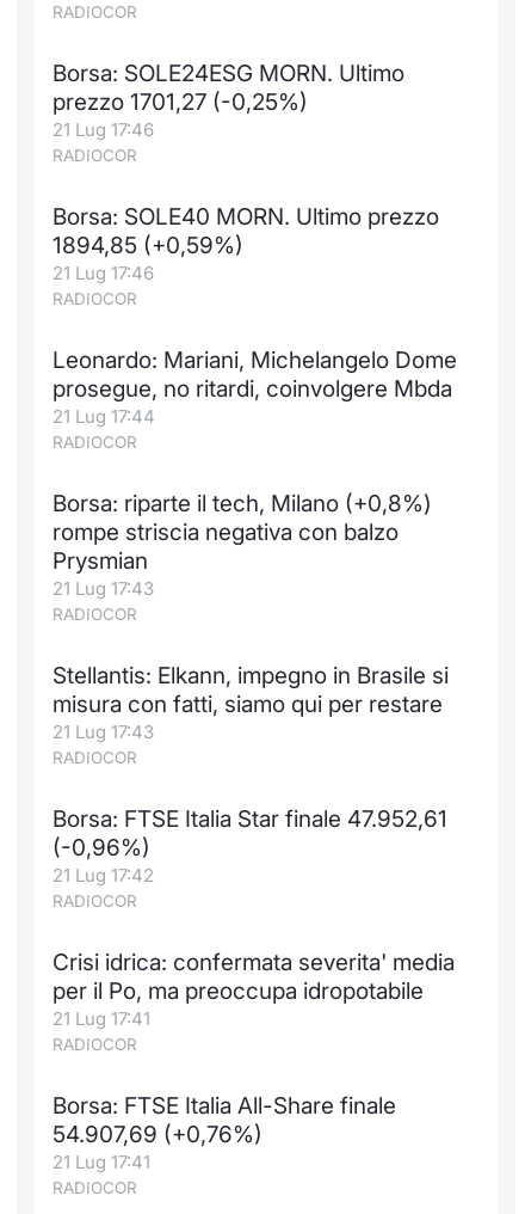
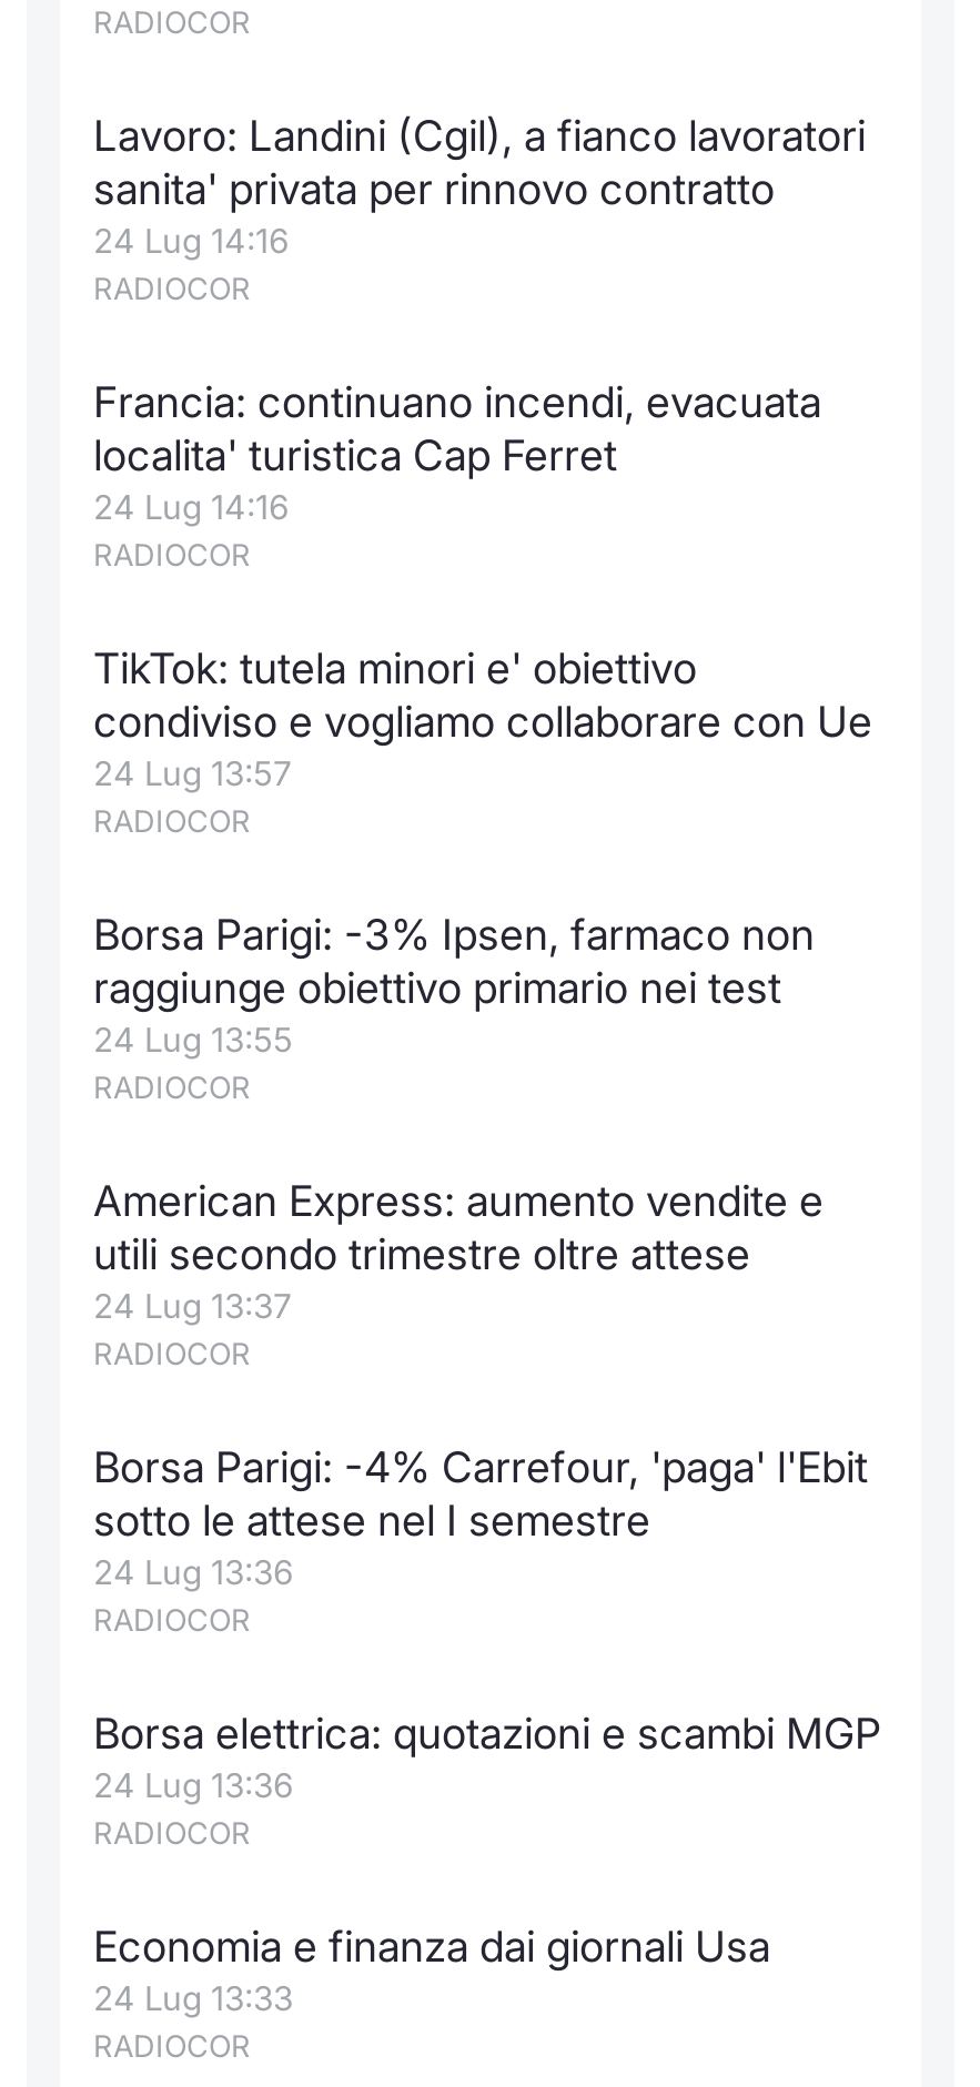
[52,60,404,141] Borsa: SOLE24ESG MORN. Ultimo | prezzo 1701,27 (-0,25%) | 21 Lug 17:46 -> [93,111,866,262] Lavoro: Landini (Cgil), a fianco lavoratori | sanita' privata per rinnovo contratto | 24 Lug 14:16
[52,203,439,284] Borsa: SOLE40 MORN. Ultimo prezzo | 1894,85 (+0,59%) | 21 Lug 17:46 -> [93,377,821,528] Francia: continuano incendi, evacuata | localita' turistica Cap Ferret | 24 Lug 14:16
[52,347,457,428] Leonardo: Mariani, Michelangelo Dome | prosegue, no ritardi, coinvolgere Mbda | 21 Lug 17:44 -> [93,644,872,794] TikTok: tutela minori e' obiettivo | condiviso e vogliamo collaborare con Ue | 24 Lug 13:57
[52,490,432,600] Borsa: riparte il tech, Milano (+0,8%) | rompe striscia negativa con balzo | Prysmian | 21 Lug 17:43 -> [93,910,815,1061] Borsa Parigi: -3% Ipsen, farmaco non | raggiunge obiettivo primario nei test | 24 Lug 13:55
[52,662,449,743] Stellantis: Elkann, impegno in Brasile si | misura con fatti, siamo qui per restare | 21 Lug 17:43 -> [93,1176,824,1327] American Express: aumento vendite e | utili secondo trimestre oltre attese | 24 Lug 13:37
[52,805,447,887] Borsa: FTSE Italia Star finale 47.952,61 | (-0,96%) | 21 Lug 17:42 -> [93,1442,868,1593] Borsa Parigi: -4% Carrefour, 'paga' l'Ebit | sotto le attese nel I semestre | 24 Lug 13:36
[52,949,455,1030] Crisi idrica: confermata severita' media | per il Po, ma preoccupa idropotabile | 21 Lug 17:41 -> [93,1709,881,1806] Borsa elettrica: quotazioni e scambi MGP | 24 Lug 13:36
[52,1092,396,1173] Borsa: FTSE Italia All-Share finale | 54.907,69 (+0,76%) | 21 Lug 17:41 -> [93,1922,770,2019] Economia e finanza dai giornali Usa | 24 Lug 13:33

